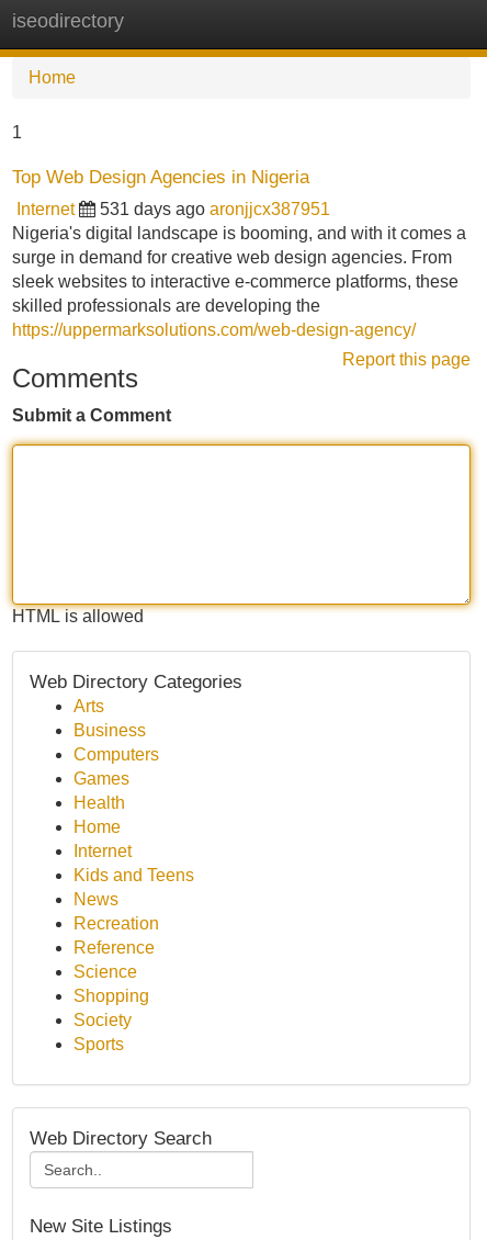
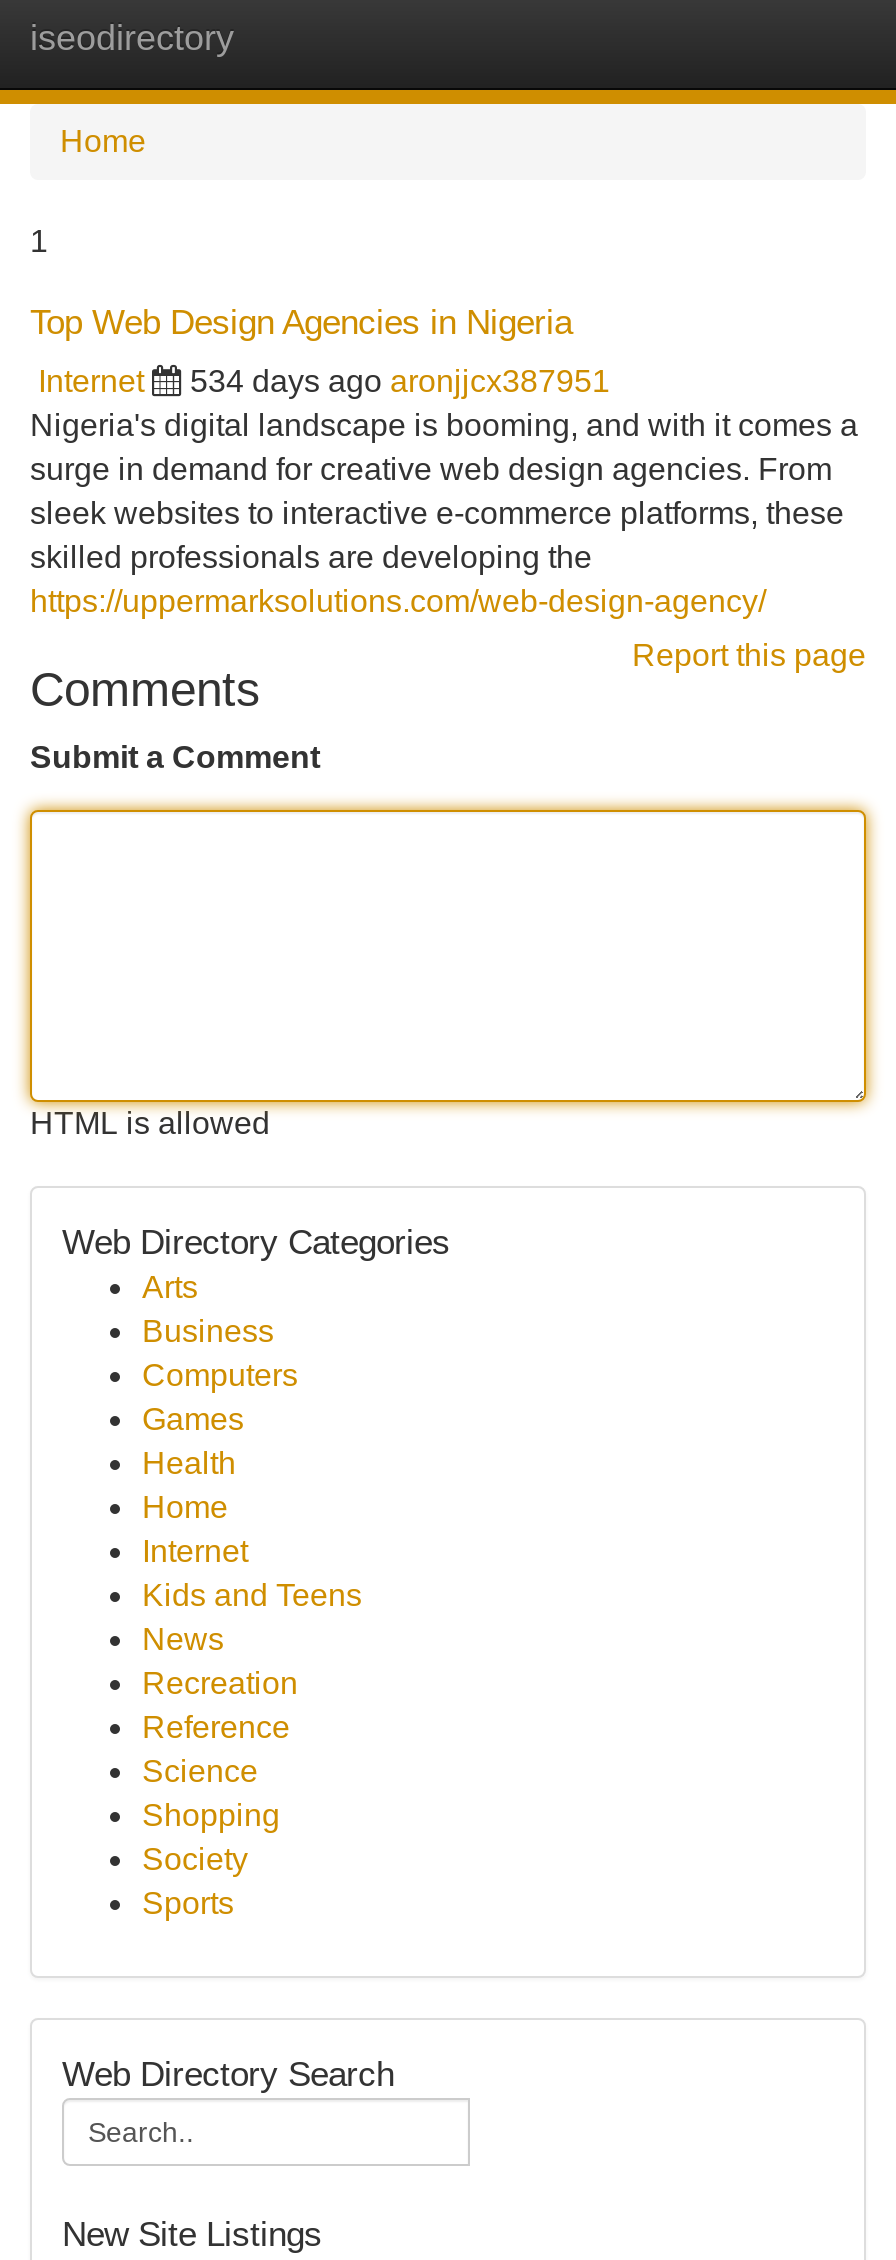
[100,200,330,218] 531 days ago aronjjcx387951 -> [190,364,610,398] 534 days ago aronjjcx387951

